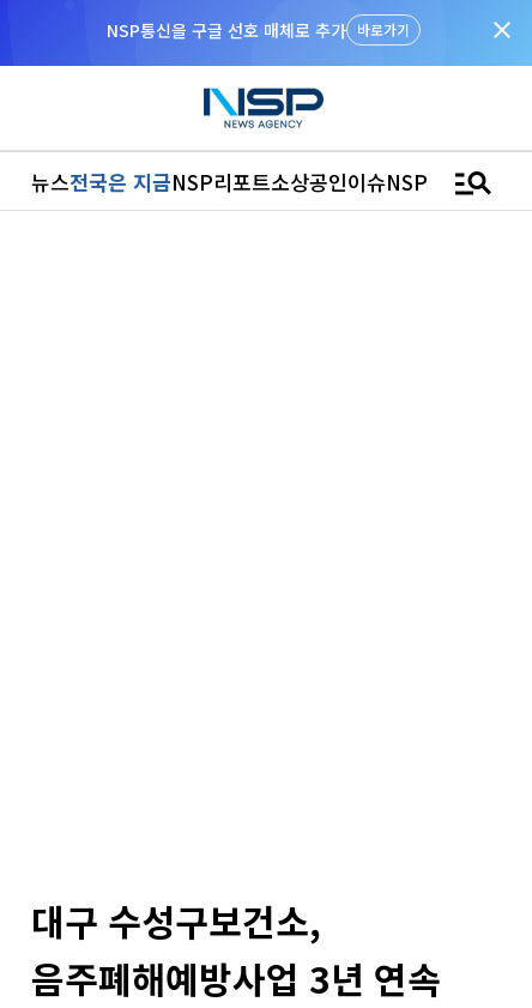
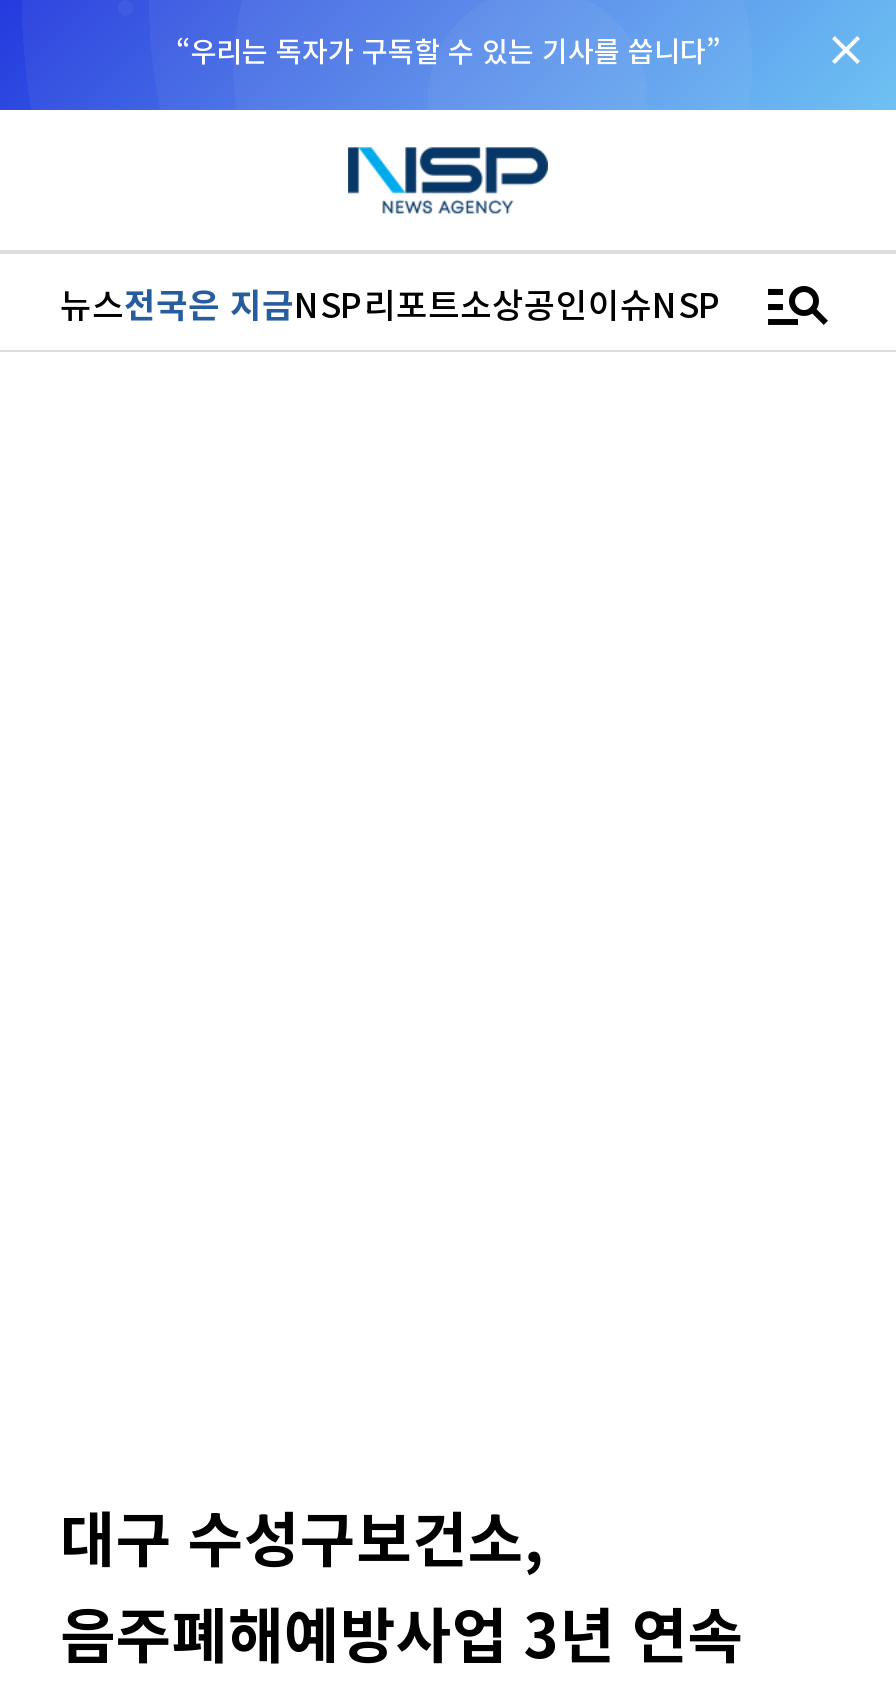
[107,18,410,42] NSP통신을 구글 선호 매체로 추가 바로가기 -> [176,30,720,70] “우리는 독자가 구독할 수 있는 기사를 씁니다”

